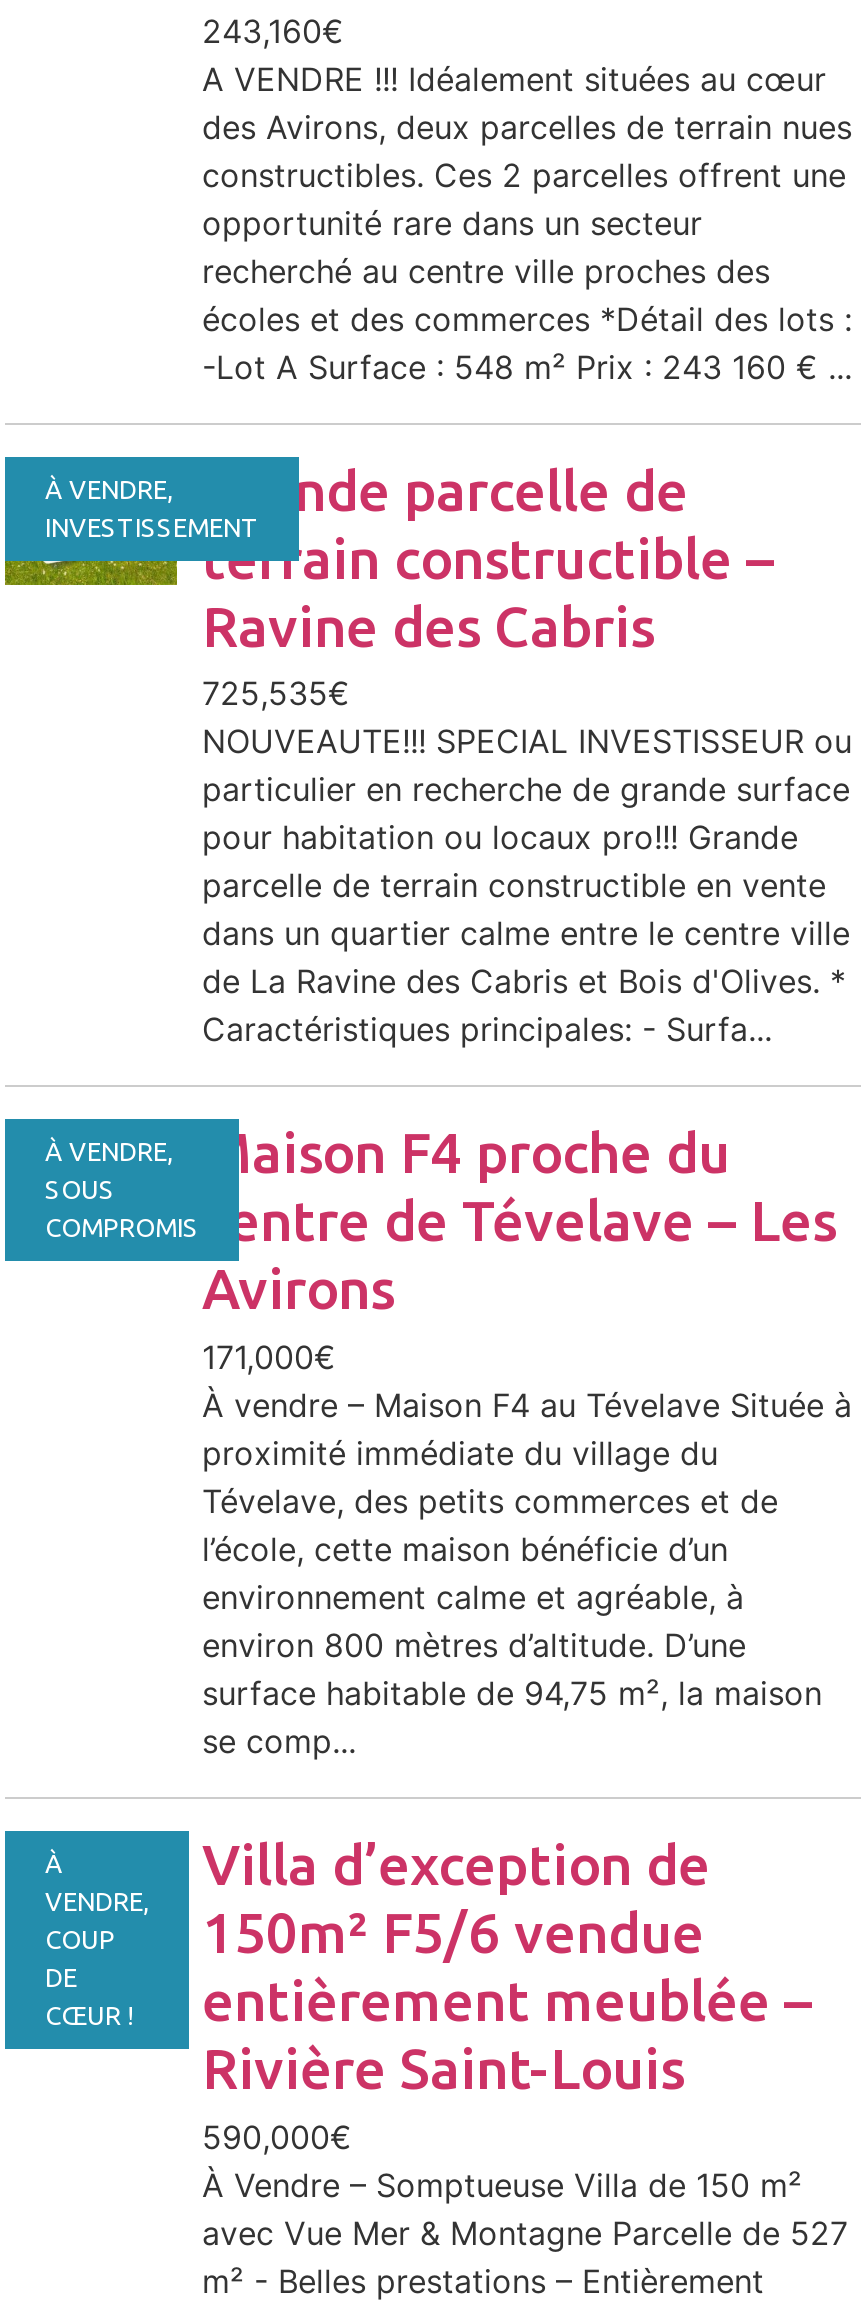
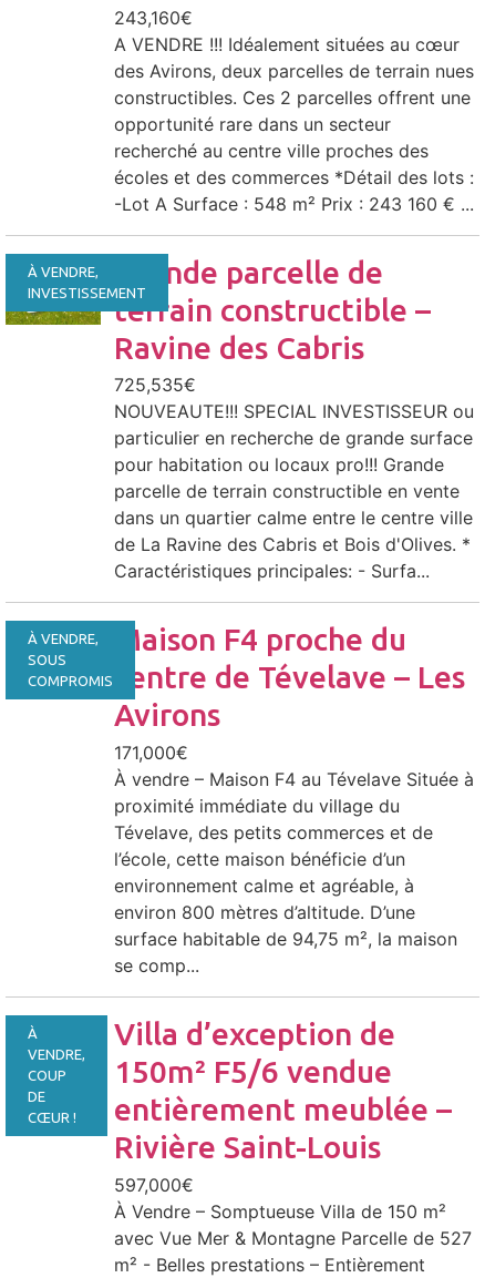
[202,2117,352,2157] 590,000€ -> [115,1174,194,1196] 597,000€

